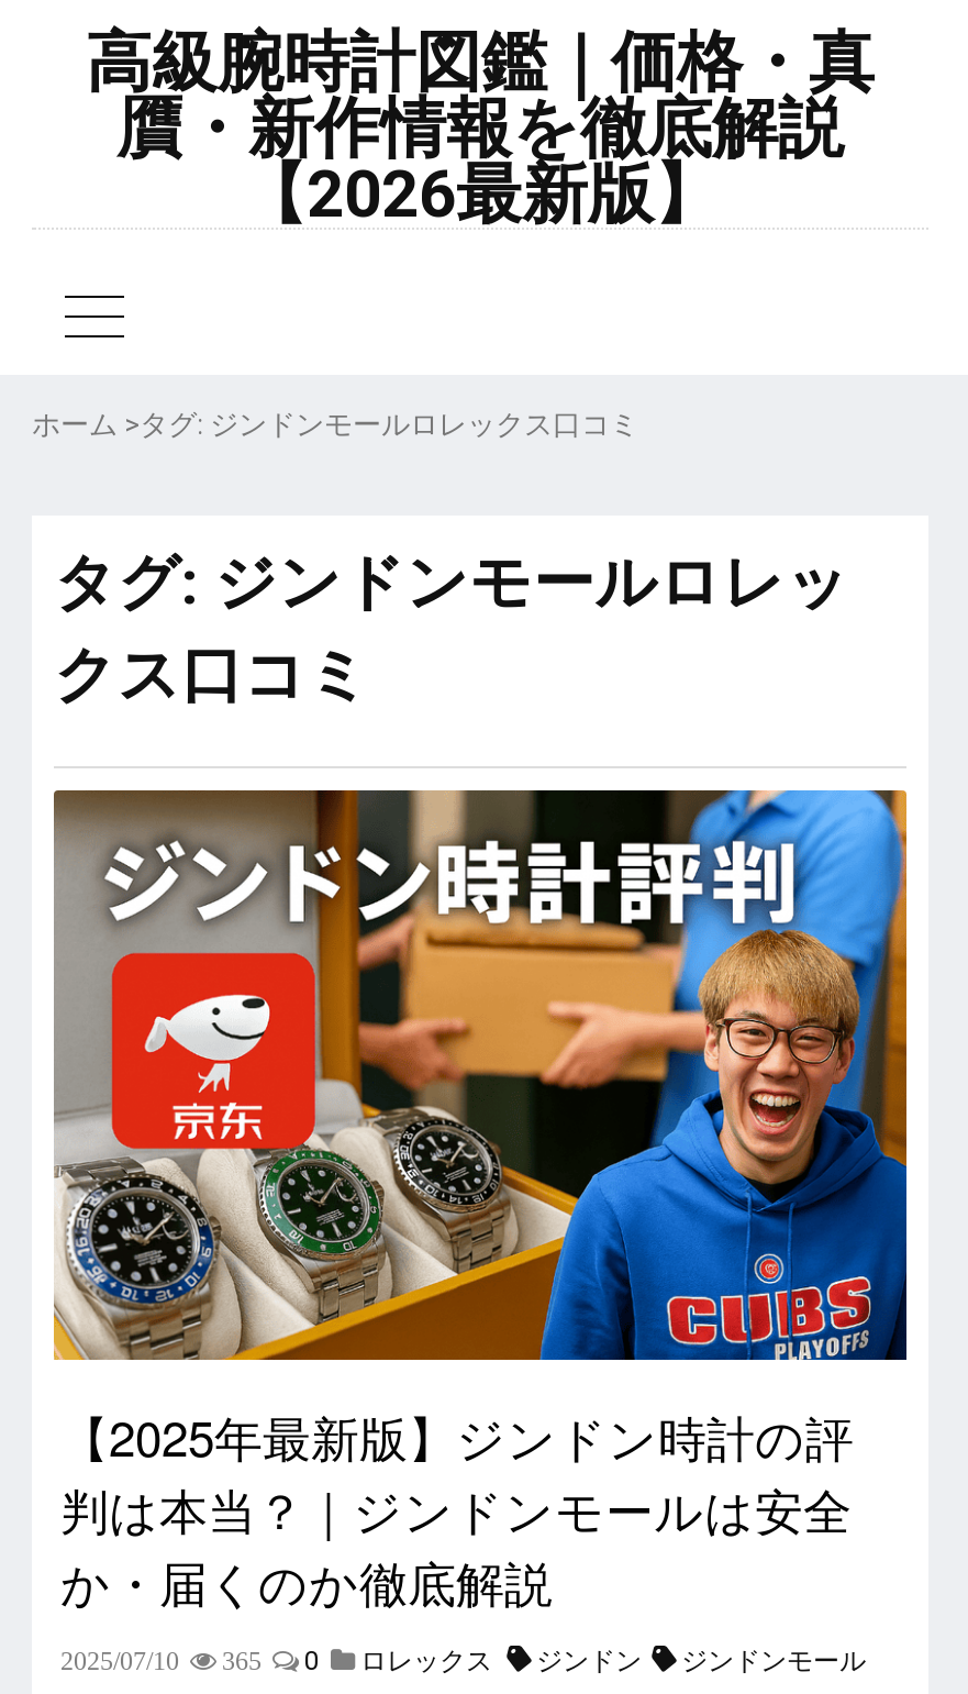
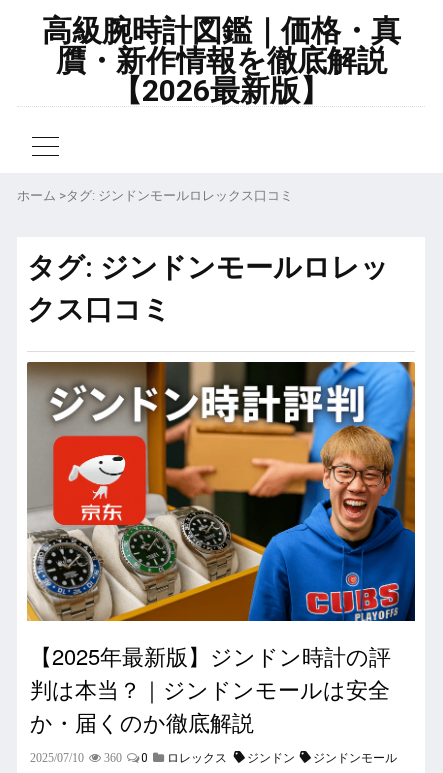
[60,1645,866,1675] 2025/07/10 365 0 ロレックス ジンドン ジンドンモール -> [30,750,396,764] 2025/07/10 360 0 ロレックス ジンドン ジンドンモール

